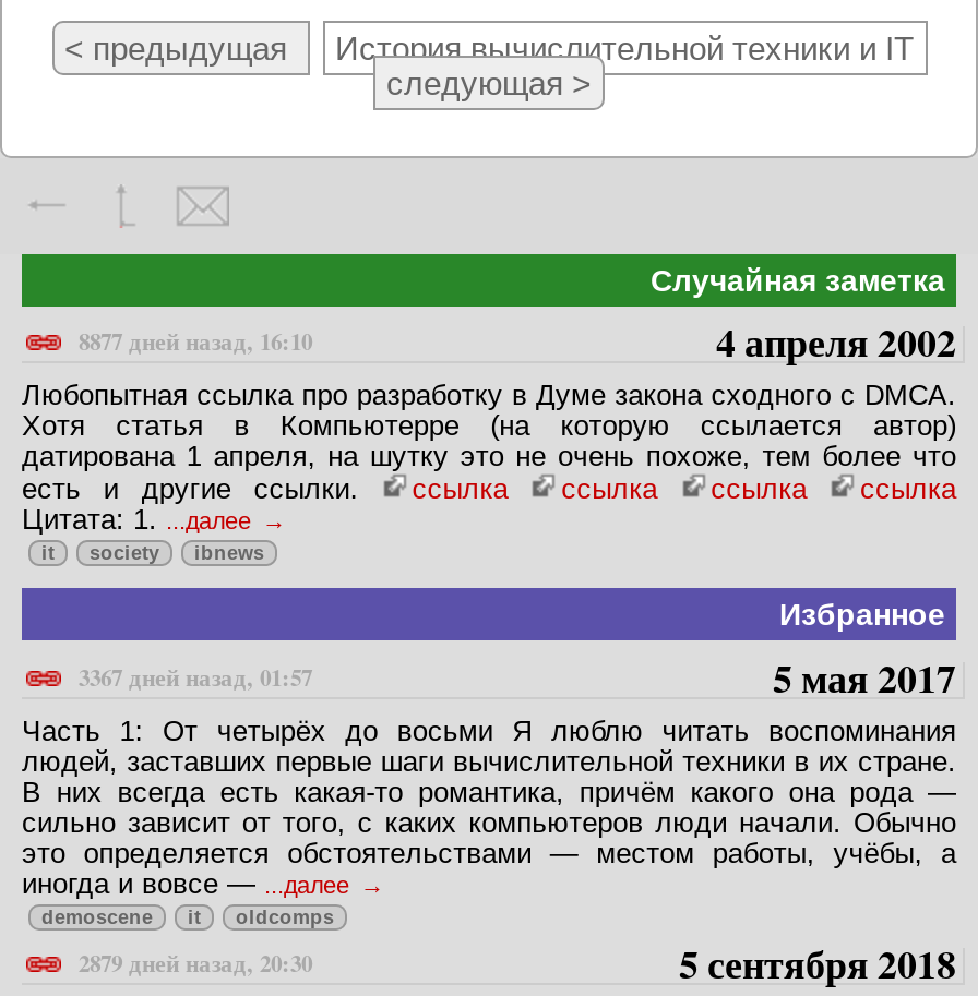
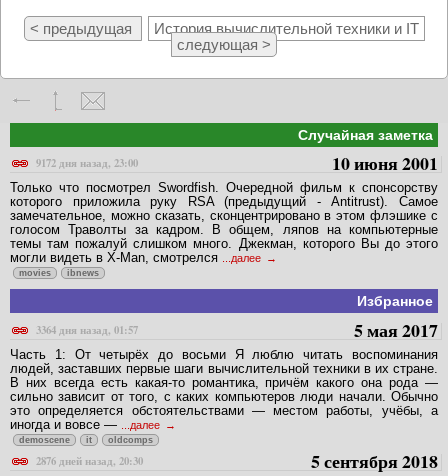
[22,314,956,565] 8877 дней назад, 16:10 | 4 апреля 2002 | Любопытная ссылка про разработку в Думе закона сходного с DMCA. | Хотя статья в Компьютерре (на которую ссылается автор) | датирована 1 апреля, на шутку это не очень похоже, тем более что | есть и другие ссылки. | ссылка | ссылка | ссылка | ссылка | Цитата: 1....далее | it | society -> [10,150,438,278] 9172 дня назад, 23:00 | 10 июня 2001 | Только что посмотрел Swordfish. Очередной фильм к спонсорству | которого приложила руку RSA (предыдущий - Antitrust). Самое | замечательное, можно сказать, сконцентрировано в этом флэшике с | голосом Траволты за кадром. В общем, ляпов на компьютерные | темы там пожалуй слишком много. Джекман, которого Вы до этого | могли видеть в X-Man, смотрелся...далее | movies
[79,660,312,694] 3367 дней назад, 01:57 -> [36,322,138,338] 3364 дня назад, 01:57
[79,945,312,980] 2879 дней назад, 20:30 -> [36,453,143,469] 2876 дней назад, 20:30

